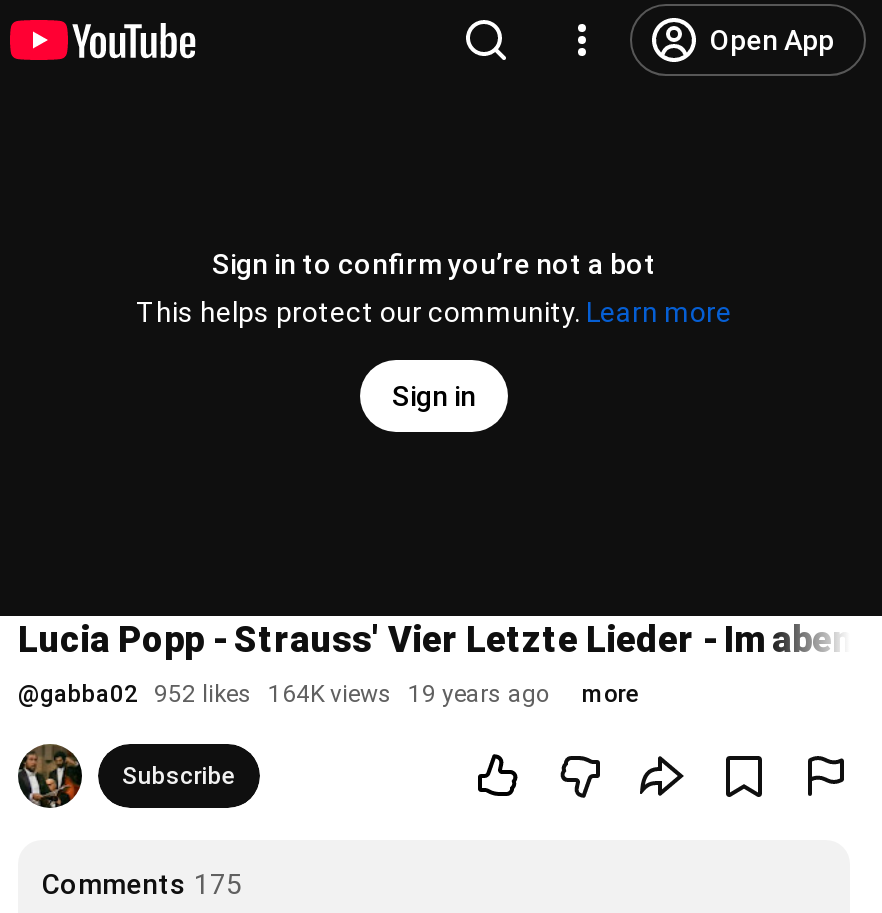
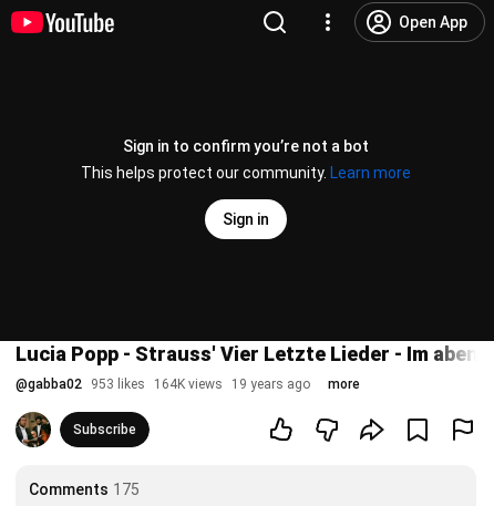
[18,680,550,708] @gabba02 952 likes 164K views 19 years ago -> [16,376,310,392] @gabba02 953 likes 164K views 19 years ago

